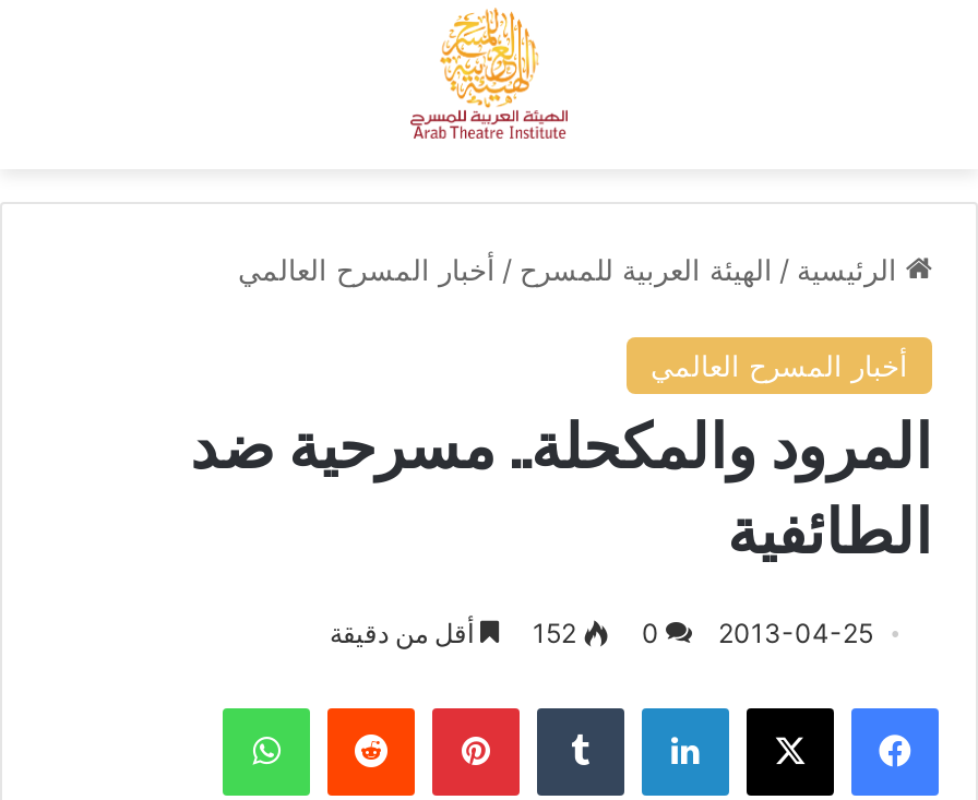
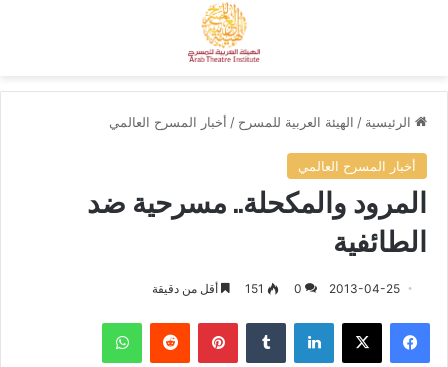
[533,617,576,649] 152 -> [245,281,264,296] 151

